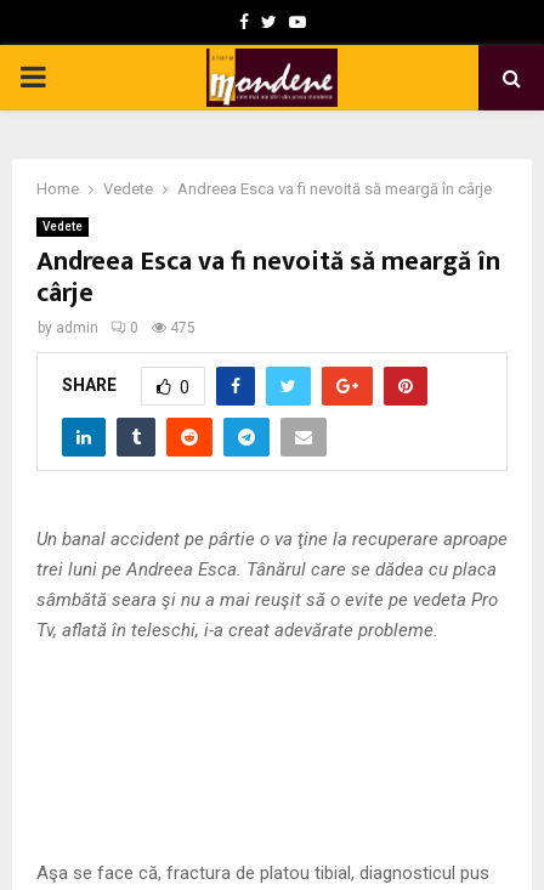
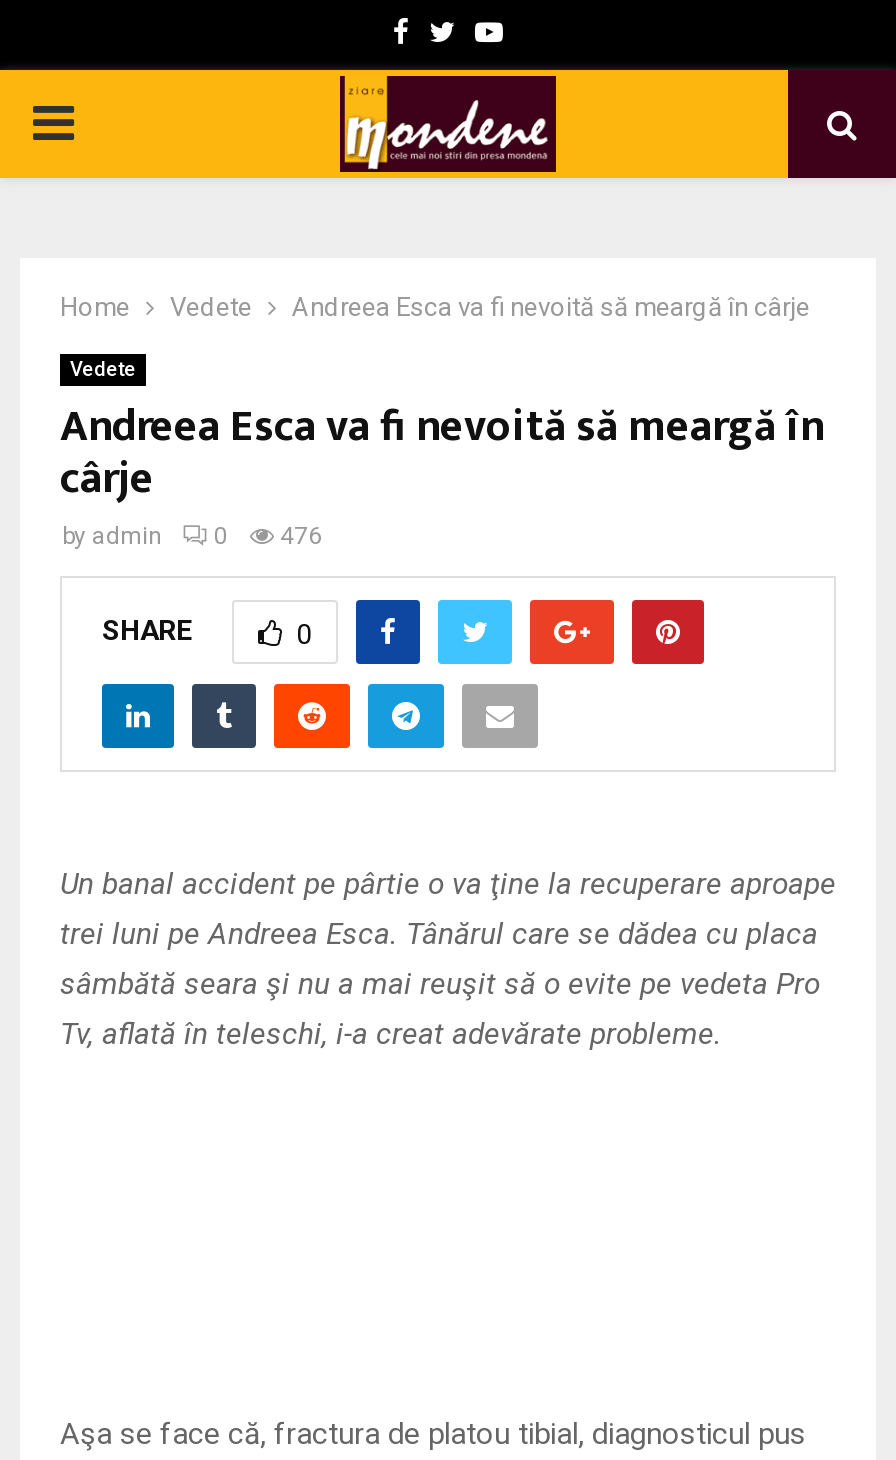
[170,319,195,336] 475 -> [280,522,322,550] 476

